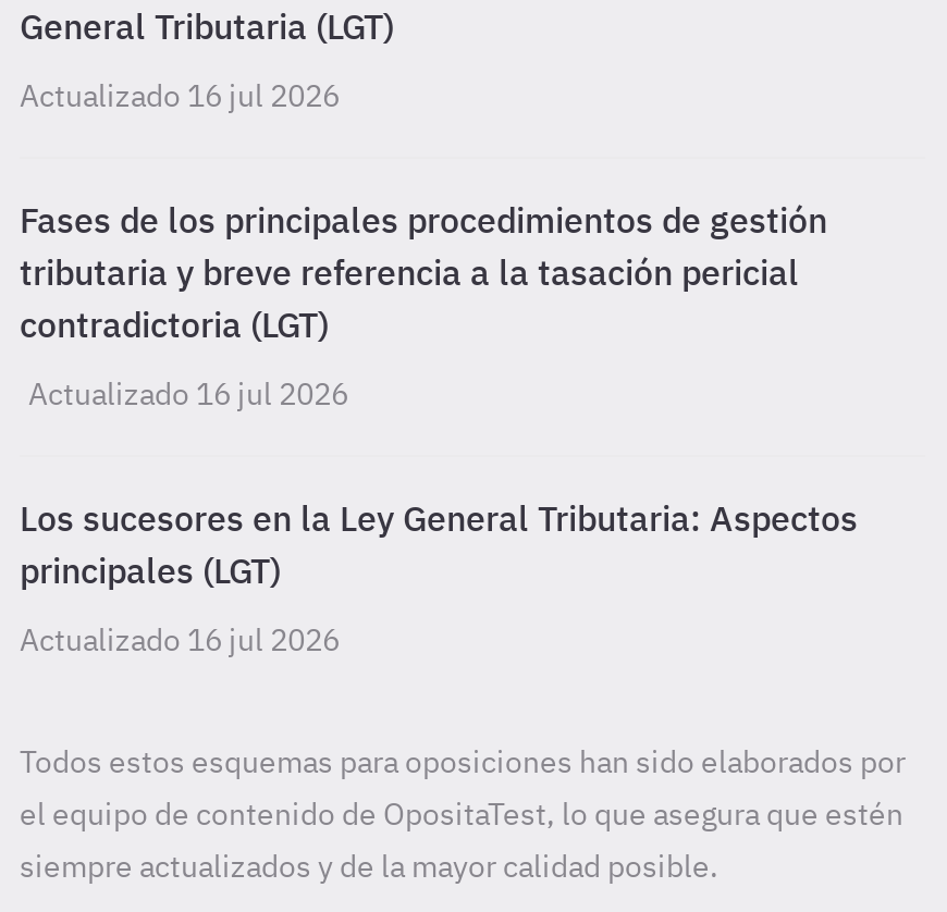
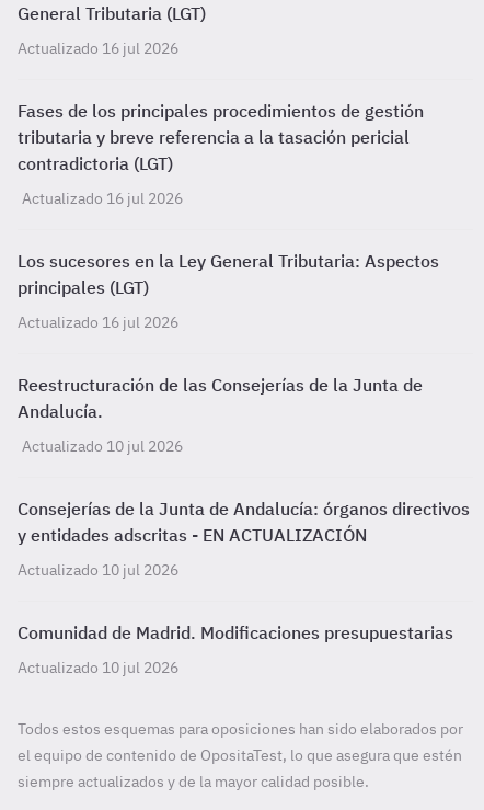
none -> [18,374,470,677] Reestructuración de las Consejerías de la Junta de | Andalucía. | Actualizado 10 jul 2026 | Consejerías de la Junta de Andalucía: órganos directivos | y entidades adscritas - EN ACTUALIZACIÓN | Actualizado 10 jul 2026 | Comunidad de Madrid. Modificaciones presupuestarias | Actualizado 10 jul 2026

